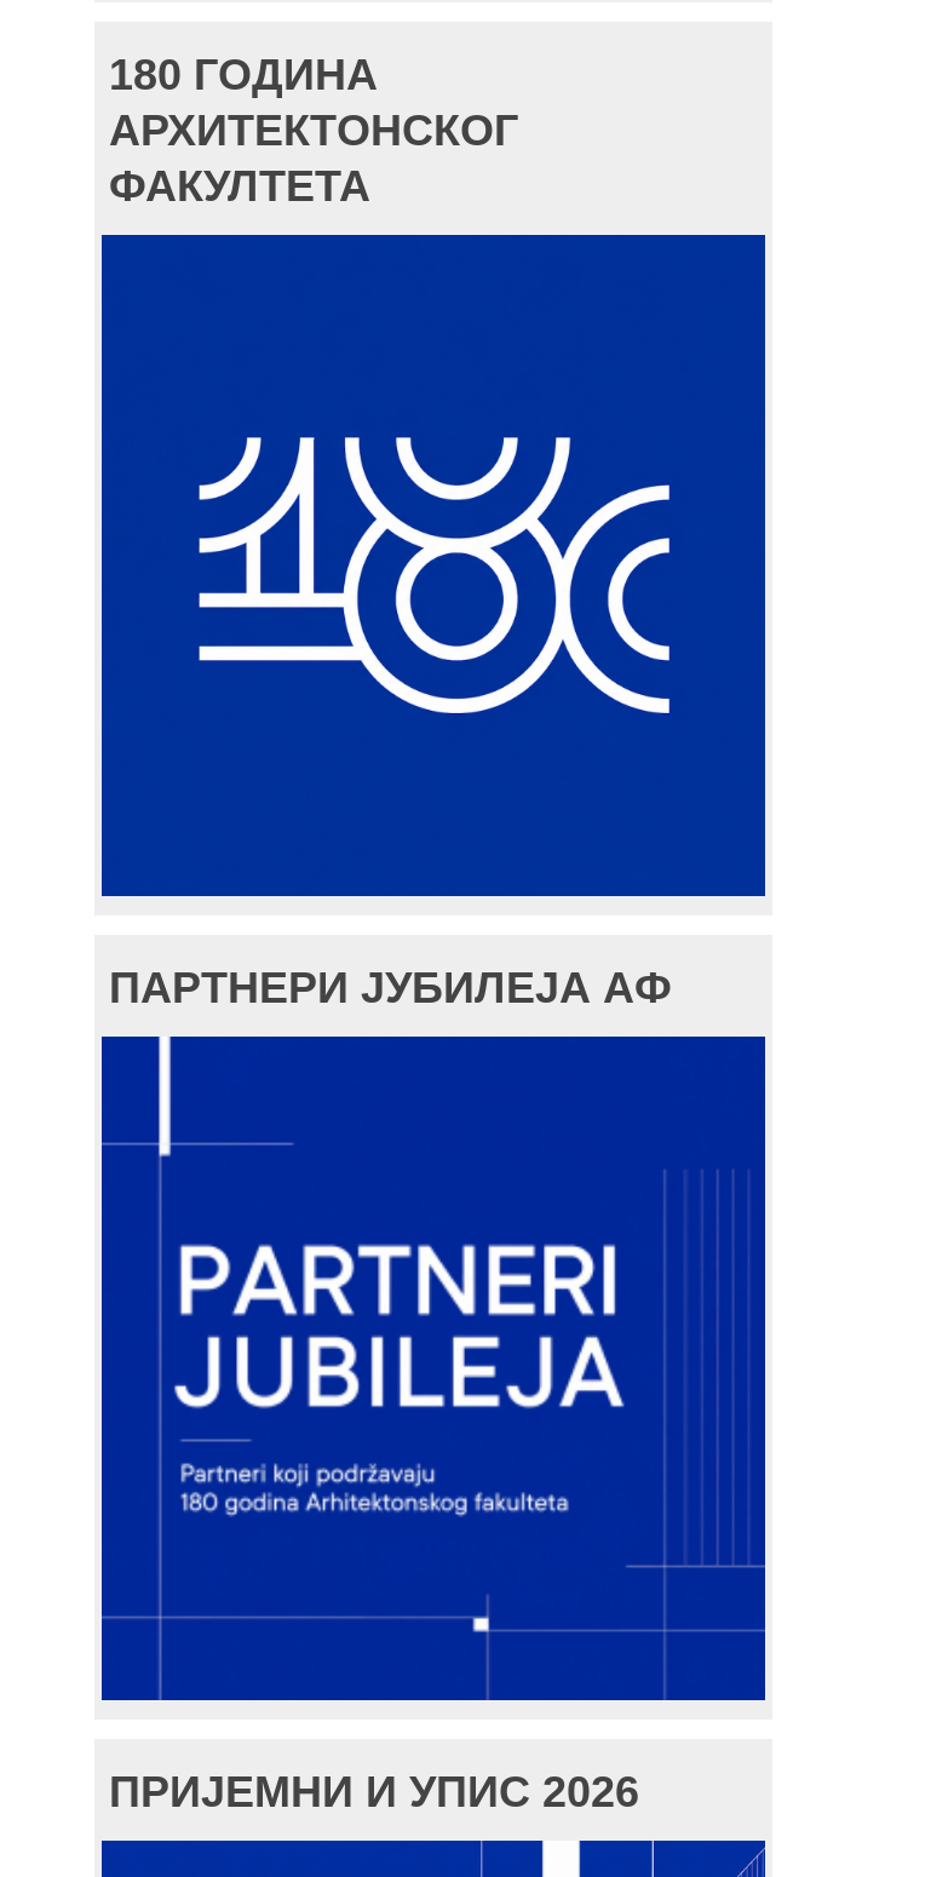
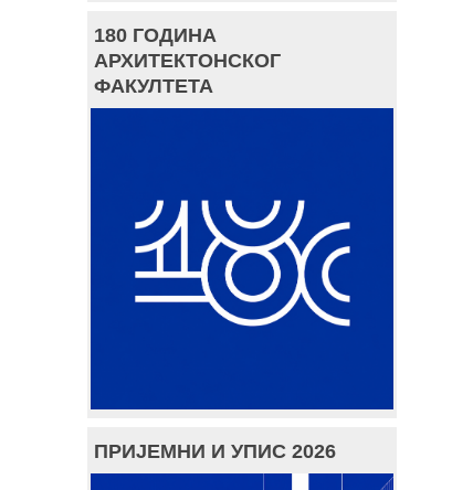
[109,963,671,1012] ПАРТНЕРИ ЈУБИЛЕЈА АФ -> none
[153,1039,622,1693] [image] -> none

